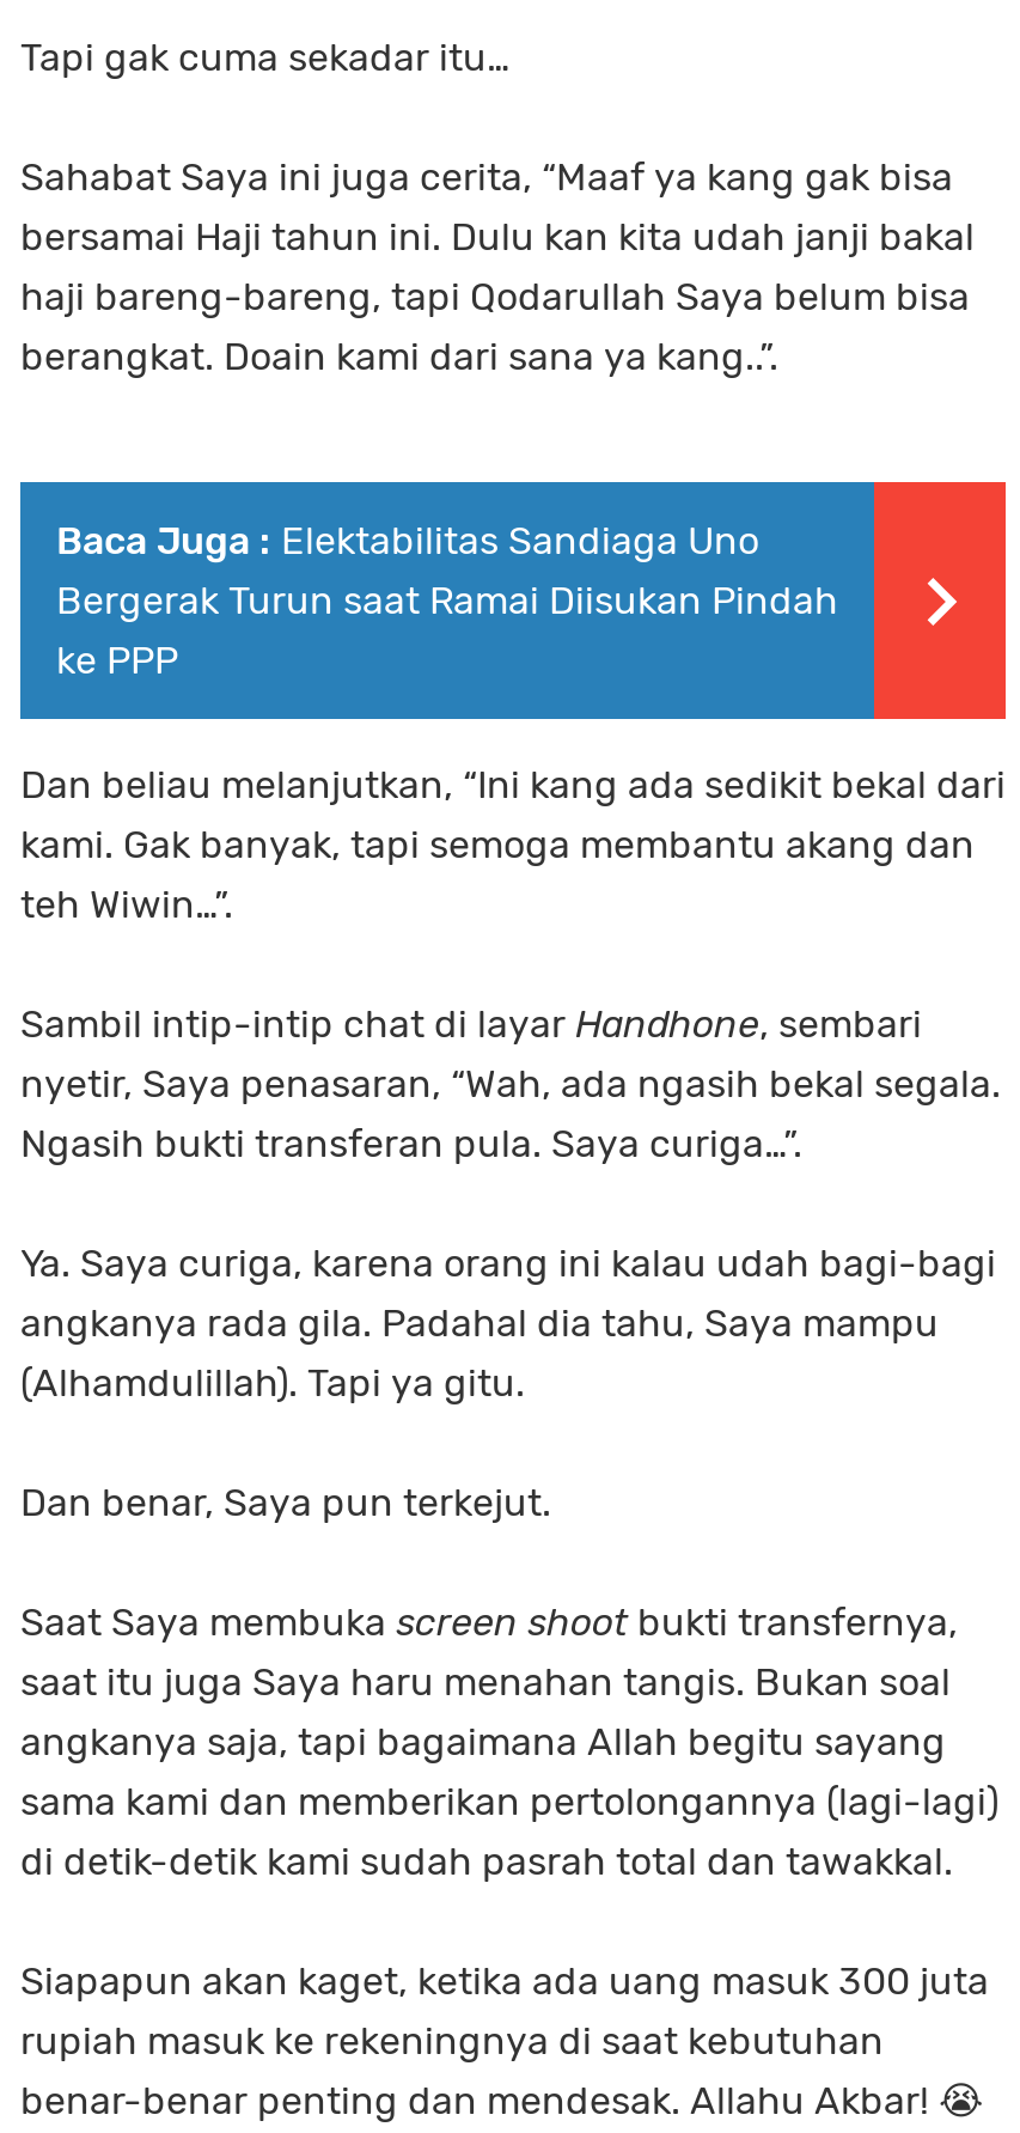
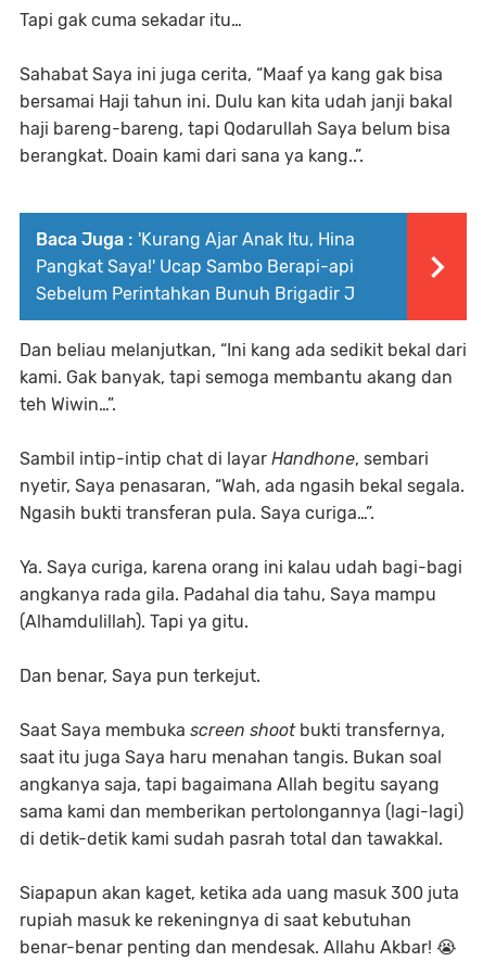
[56,519,838,684] Baca Juga : Elektabilitas Sandiaga Uno | Bergerak Turun saat Ramai Diisukan Pindah | ke PPP -> [36,229,355,304] Baca Juga : 'Kurang Ajar Anak Itu, Hina | Pangkat Saya!' Ucap Sambo Berapi-api | Sebelum Perintahkan Bunuh Brigadir J

